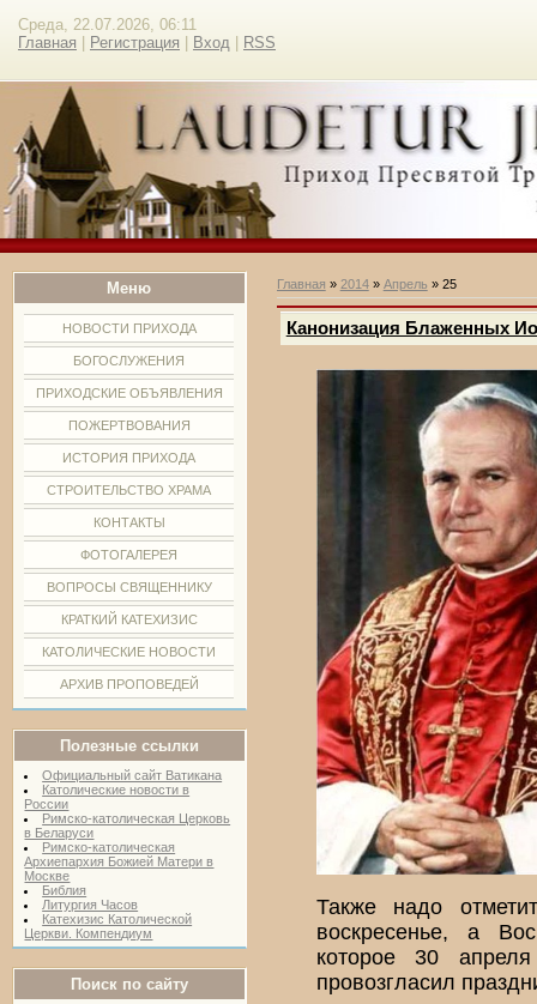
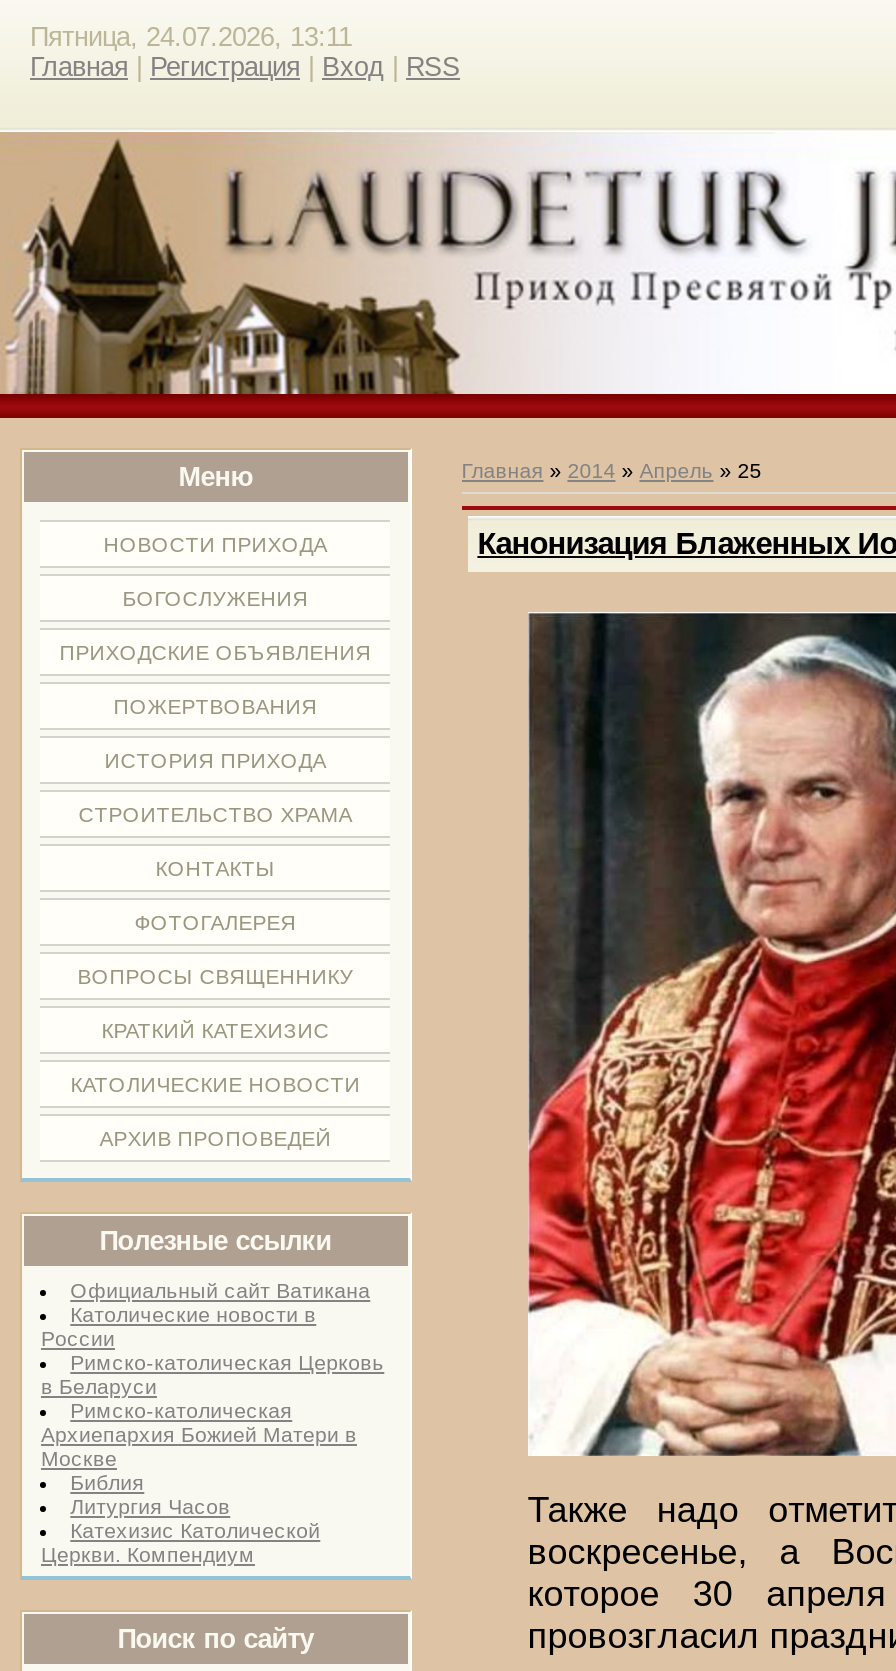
[18,16,197,34] Среда, 22.07.2026, 06:11 -> [30,22,352,52] Пятница, 24.07.2026, 13:11

